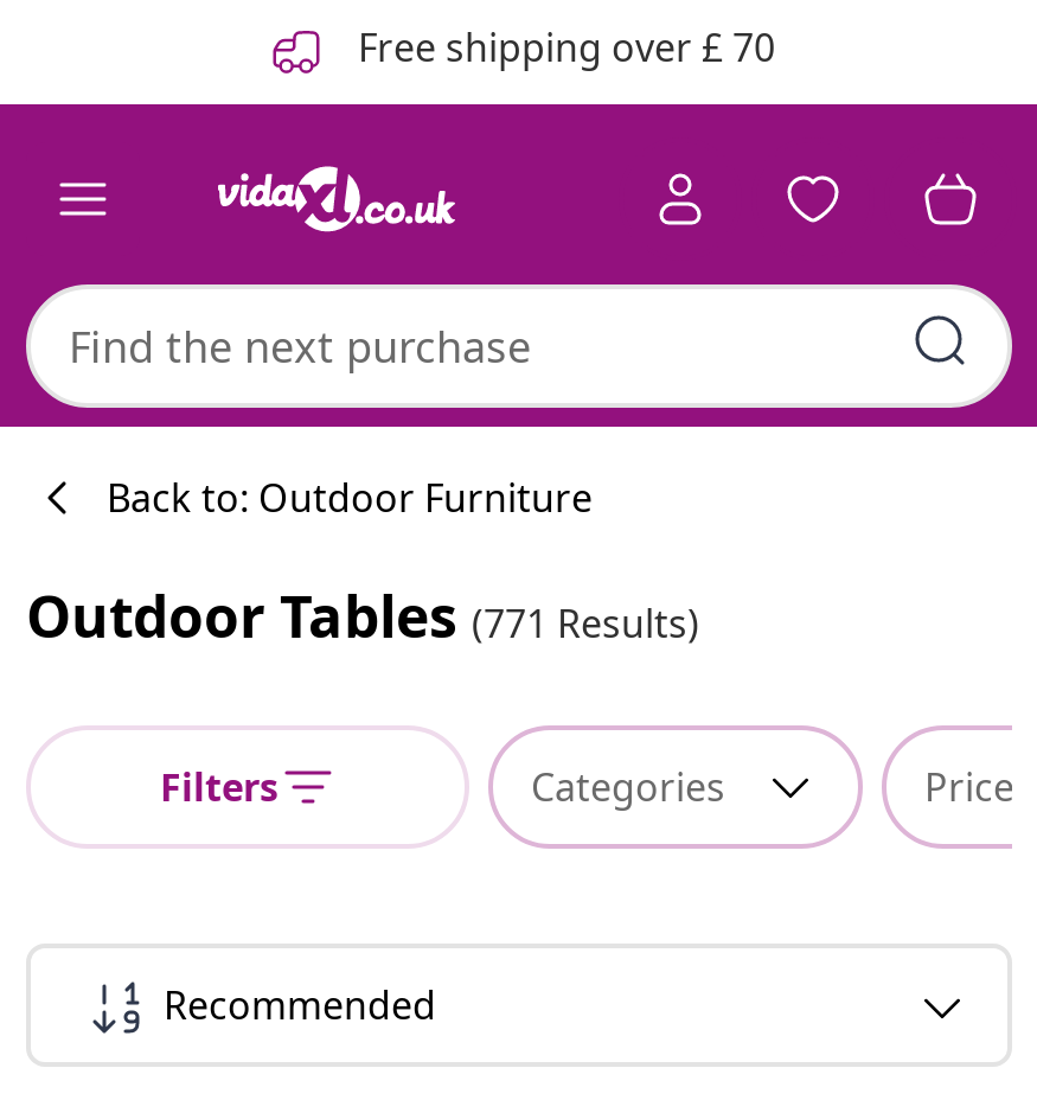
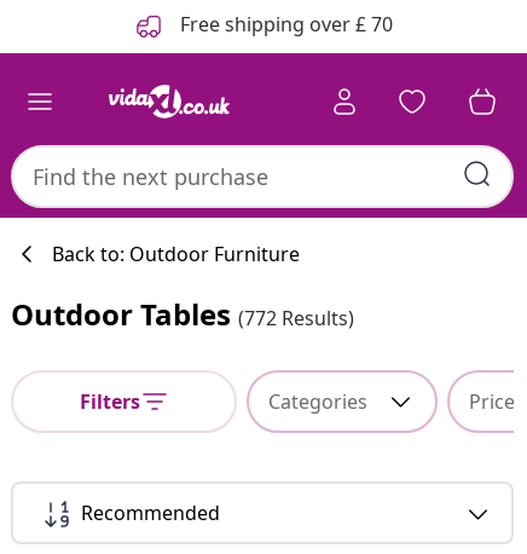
[26,575,699,654] Outdoor Tables (771 Results) -> [11,294,354,333] Outdoor Tables (772 Results)

